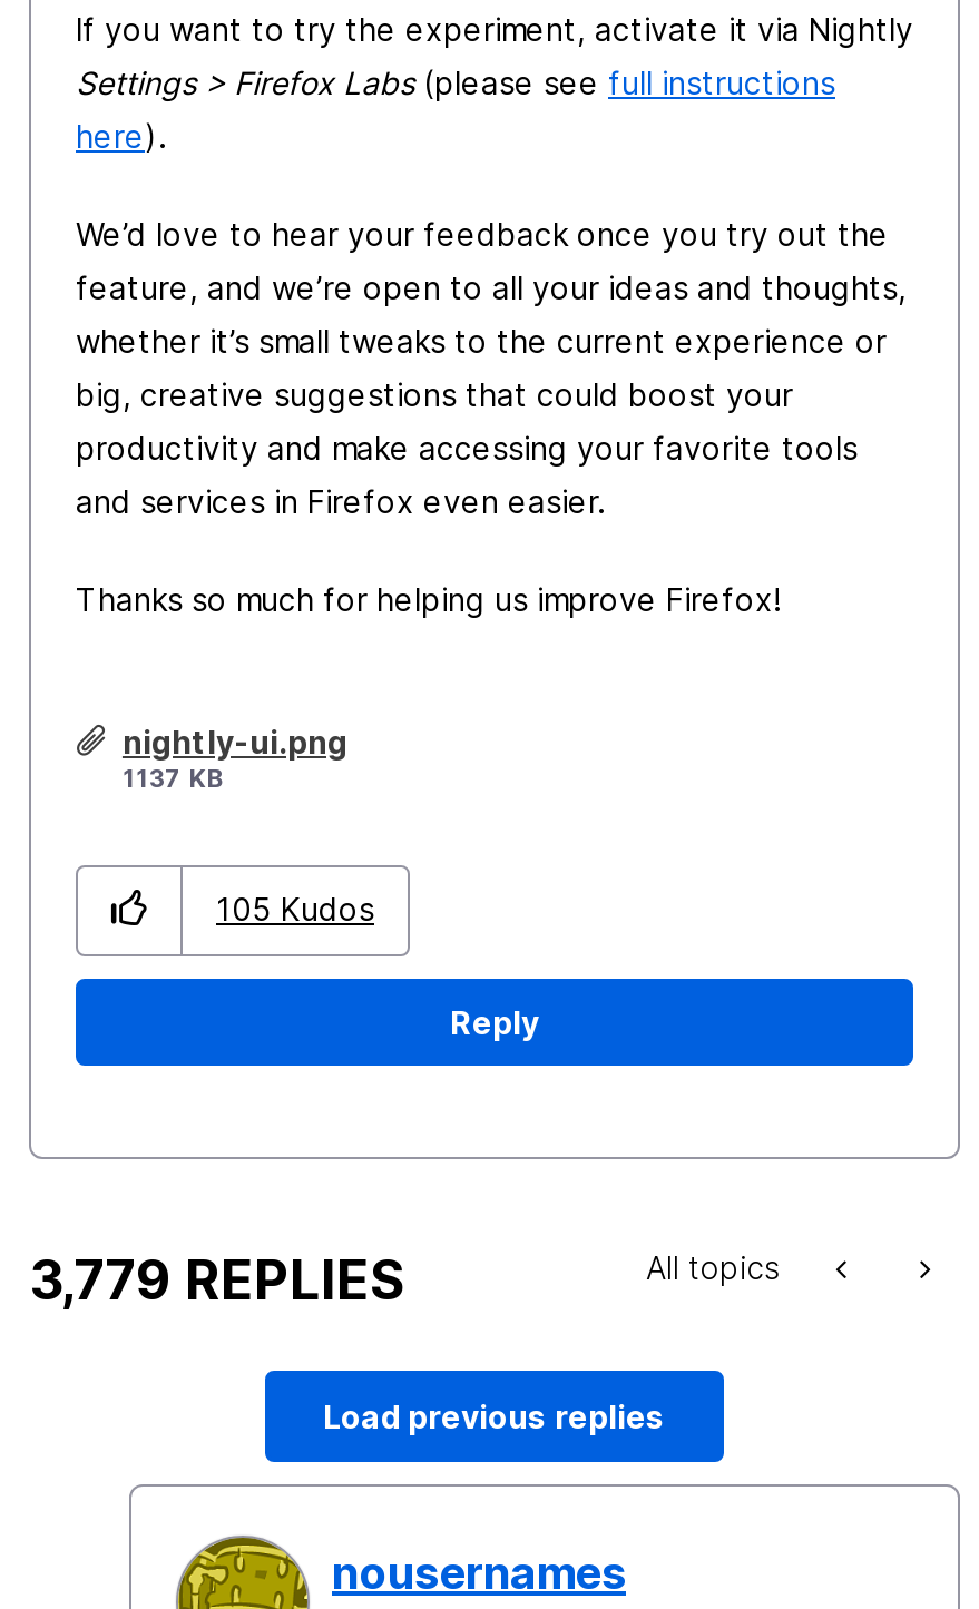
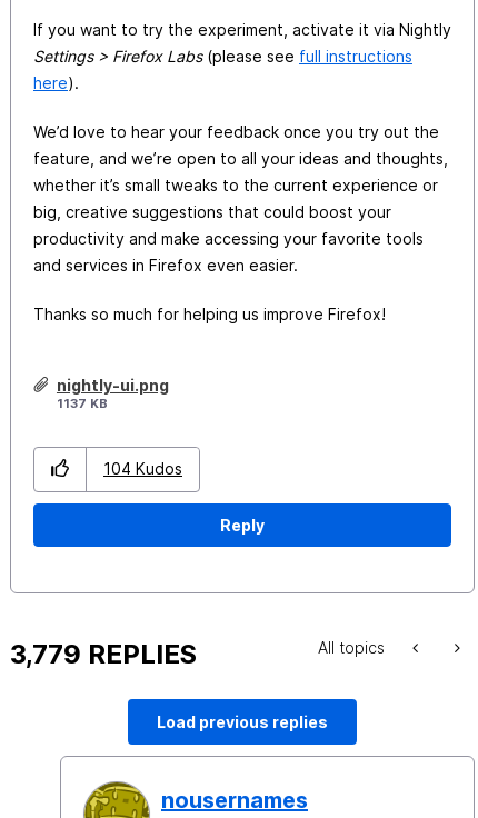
[216,890,374,928] 105 Kudos -> [103,459,182,478] 104 Kudos

